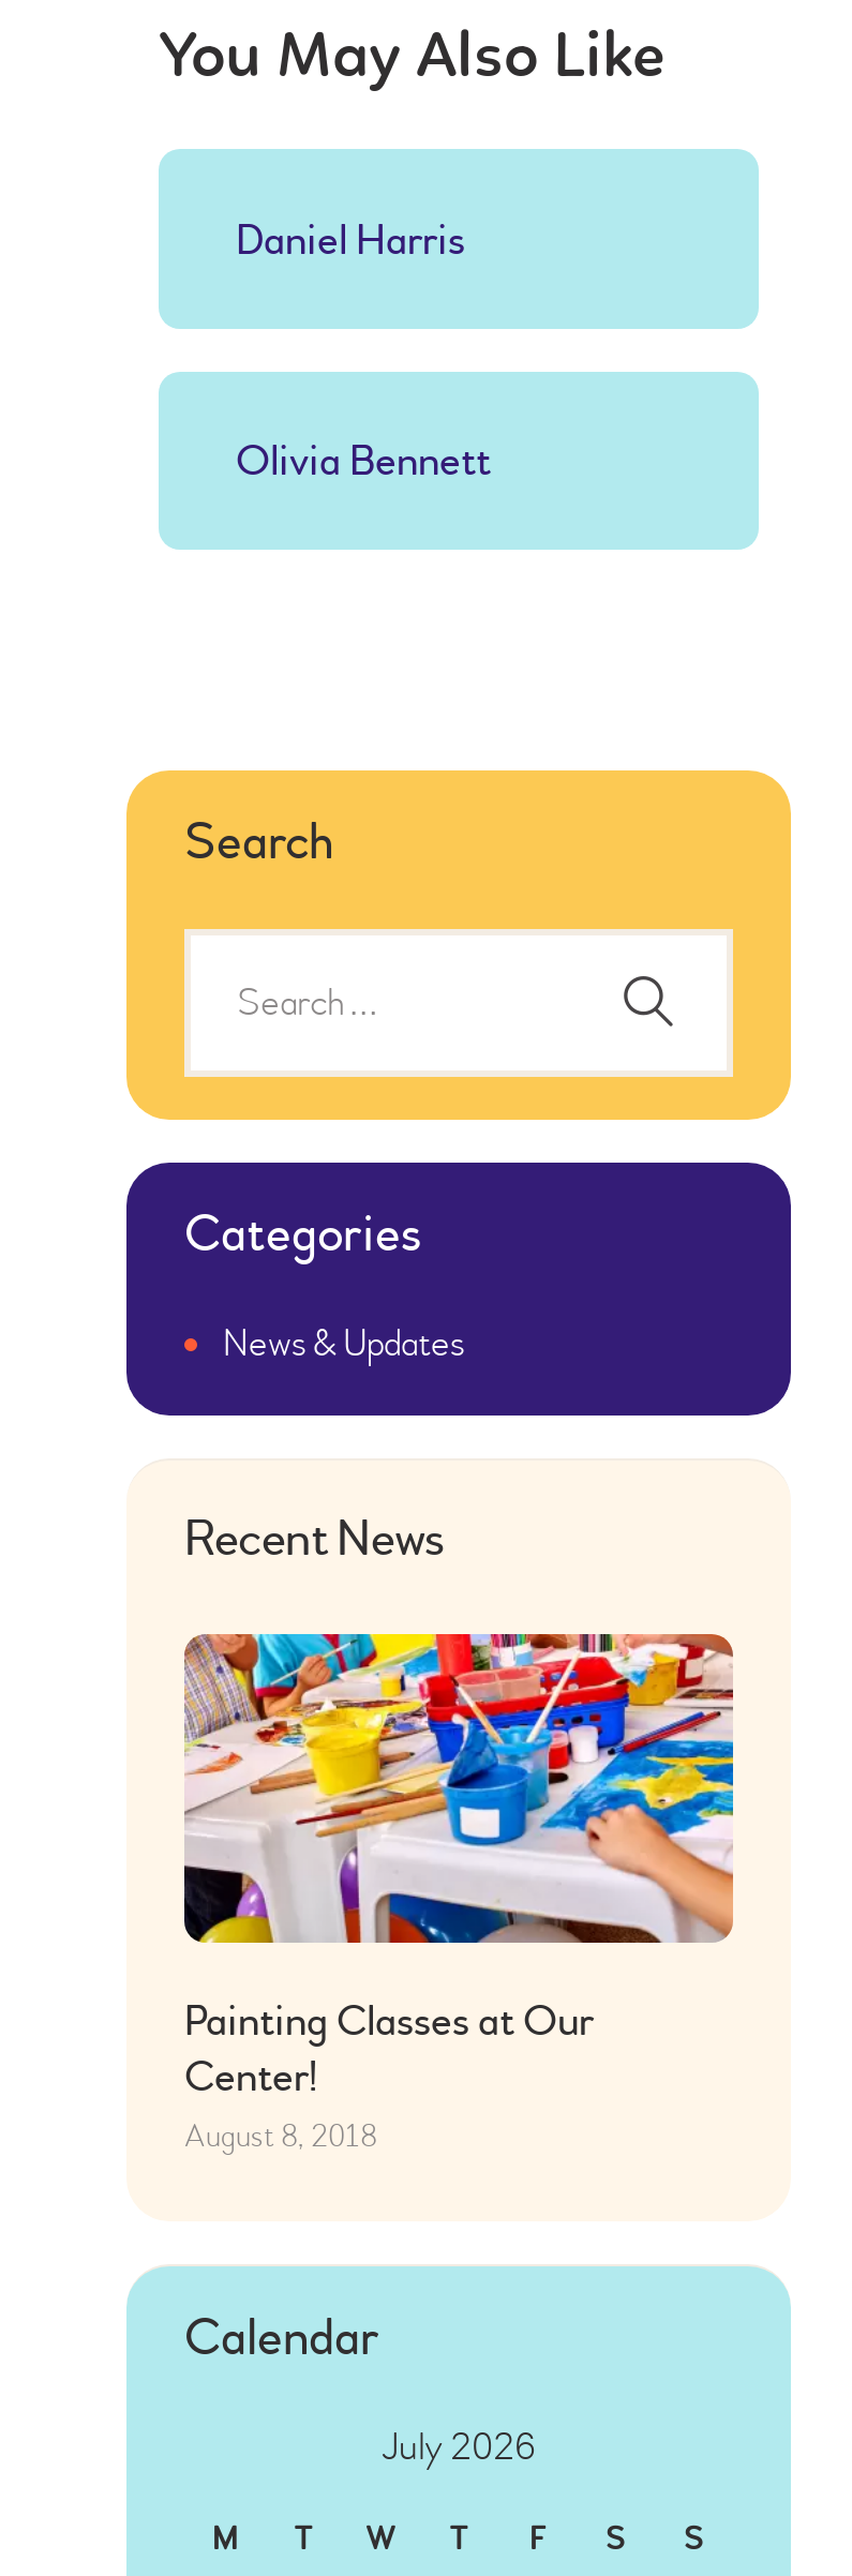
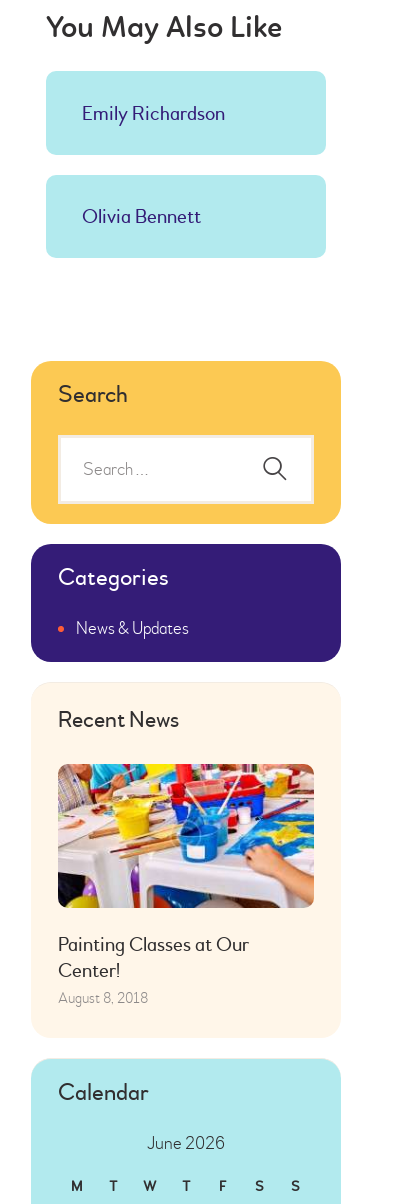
[236,212,465,266] Daniel Harris -> [82,101,225,126] Emily Richardson
[382,2422,536,2472] July 2026 -> [147,1131,225,1154] June 2026

